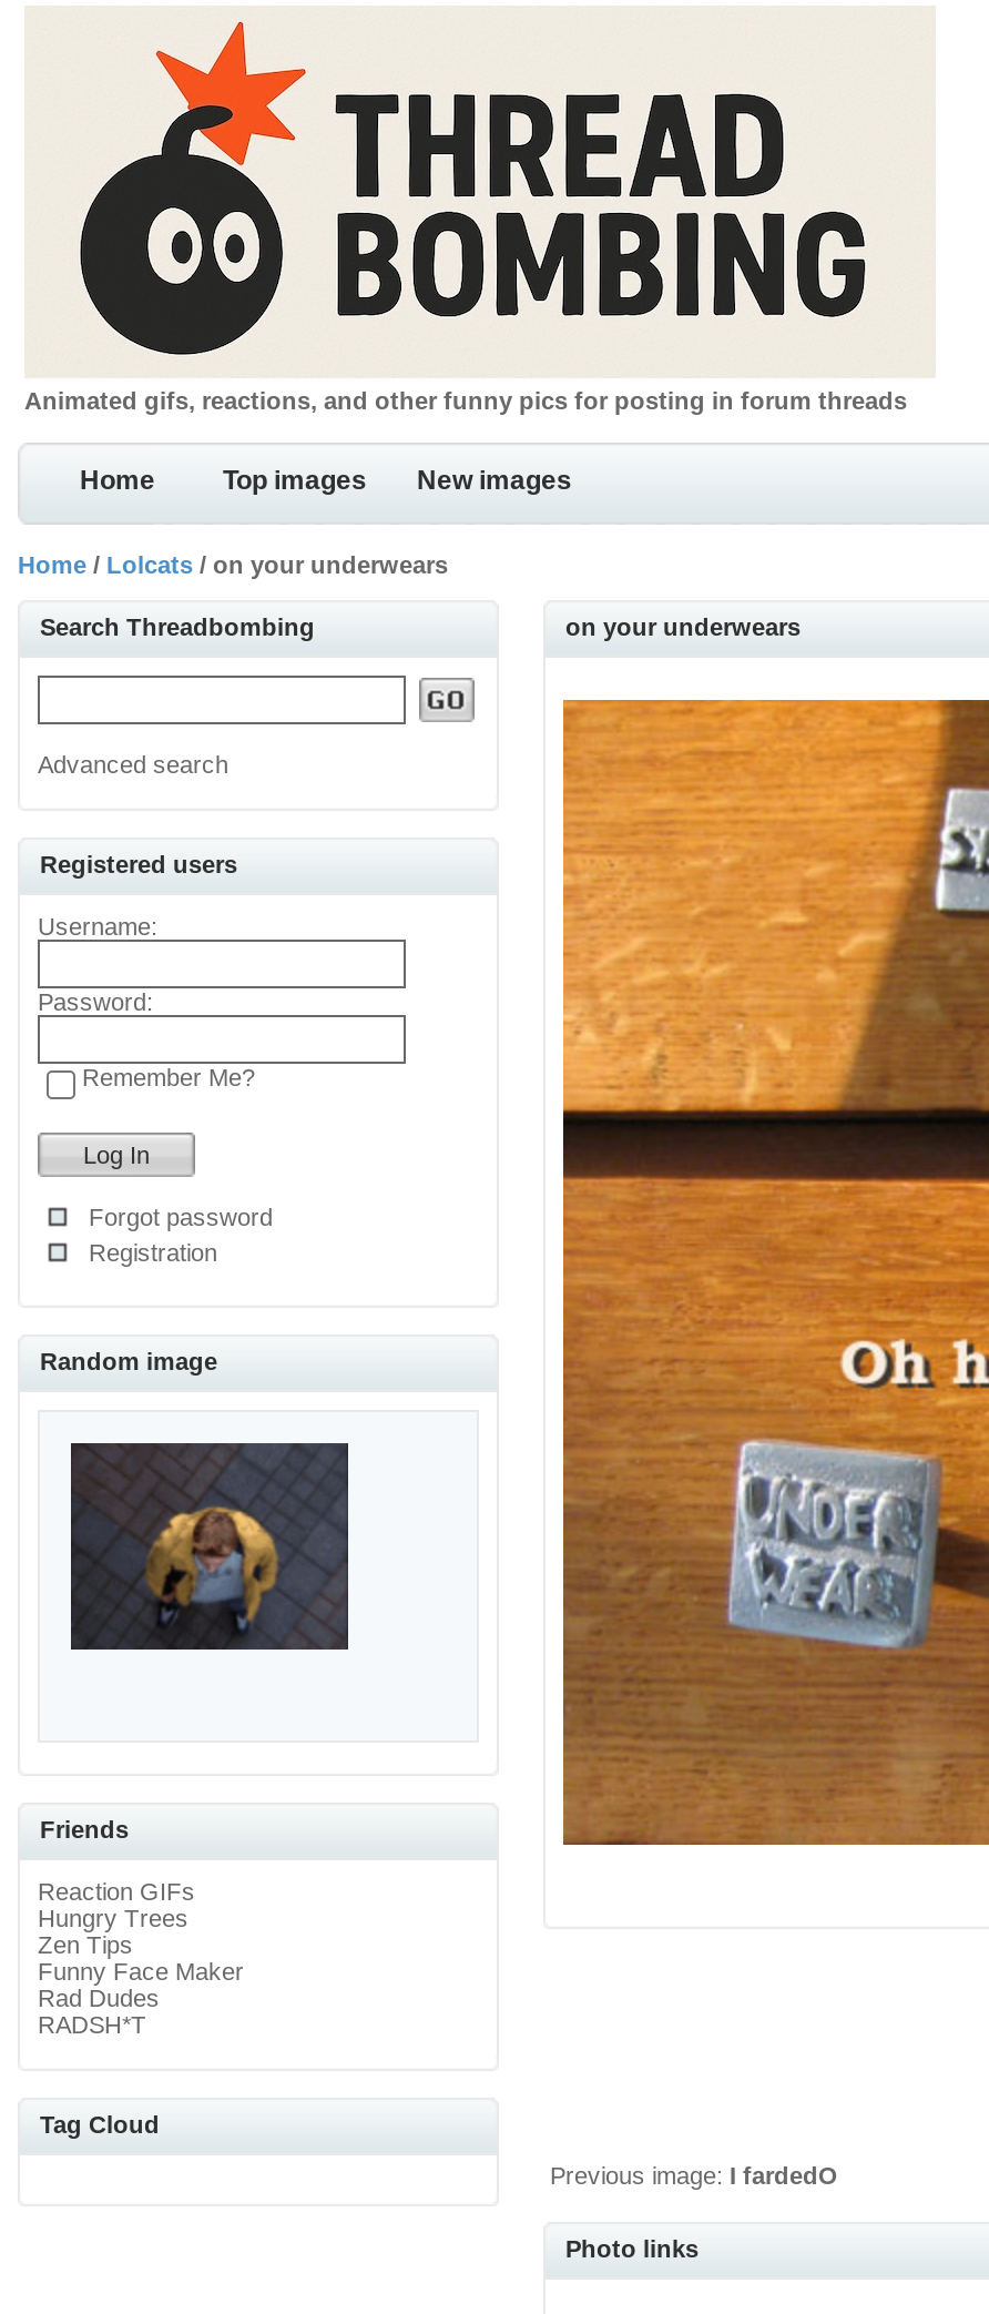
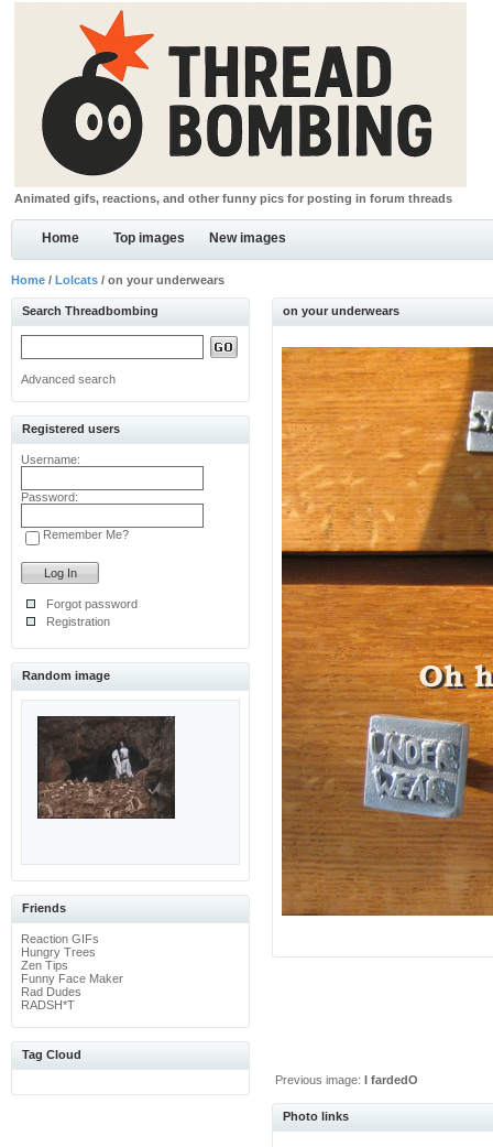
[73,1443,348,1650] [image] -> [37,716,174,819] [image]

